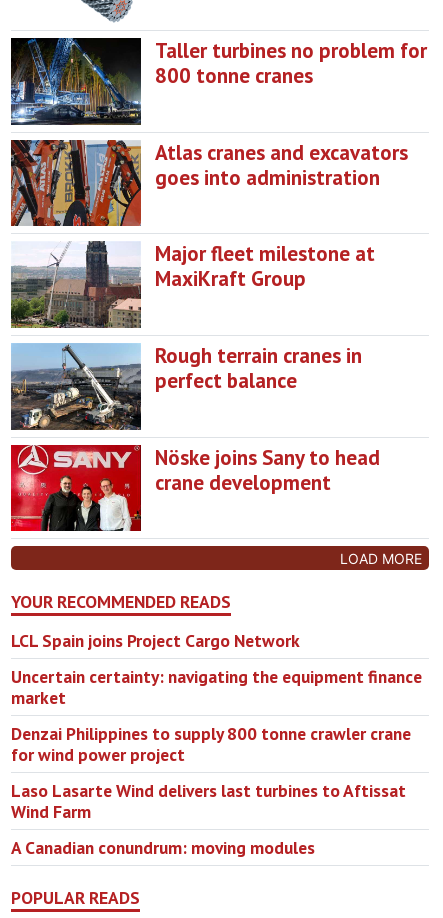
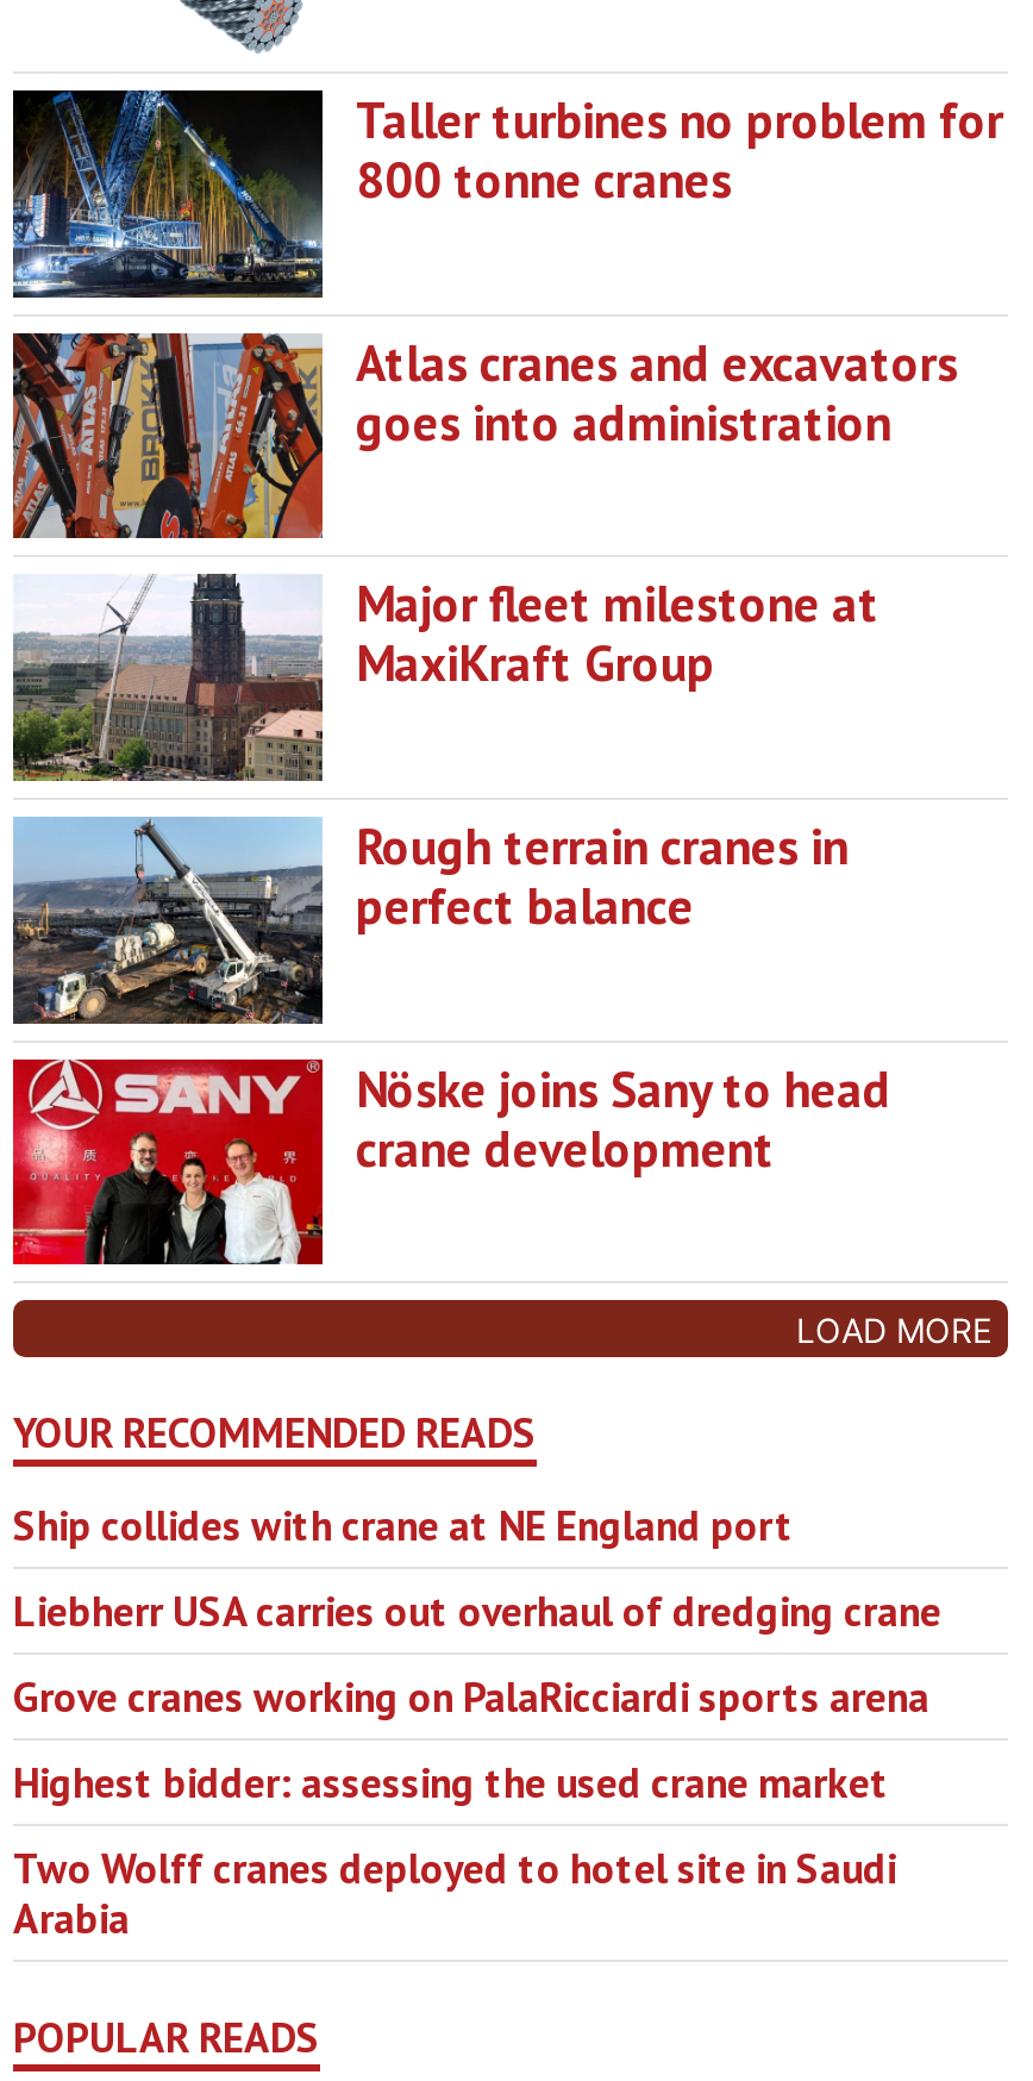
[11,629,300,652] LCL Spain joins Project Cargo Network -> [13,1498,794,1552] Ship collides with crane at NE England port
[11,665,422,709] Uncertain certainty: navigating the equipment finance | market -> [13,1583,941,1638] Liebherr USA carries out overhaul of dredging crane
[11,722,411,766] Denzai Philippines to supply 800 tonne crawler crane | for wind power project -> [13,1669,929,1724] Grove cranes working on PalaRicciardi sports arena
[11,779,406,823] Laso Lasarte Wind delivers last turbines to Aftissat | Wind Farm -> [13,1755,889,1810] Highest bidder: assessing the used crane market
[11,836,315,859] A Canadian conundrum: moving modules -> [13,1841,896,1945] Two Wolff cranes deployed to hotel site in Saudi | Arabia

